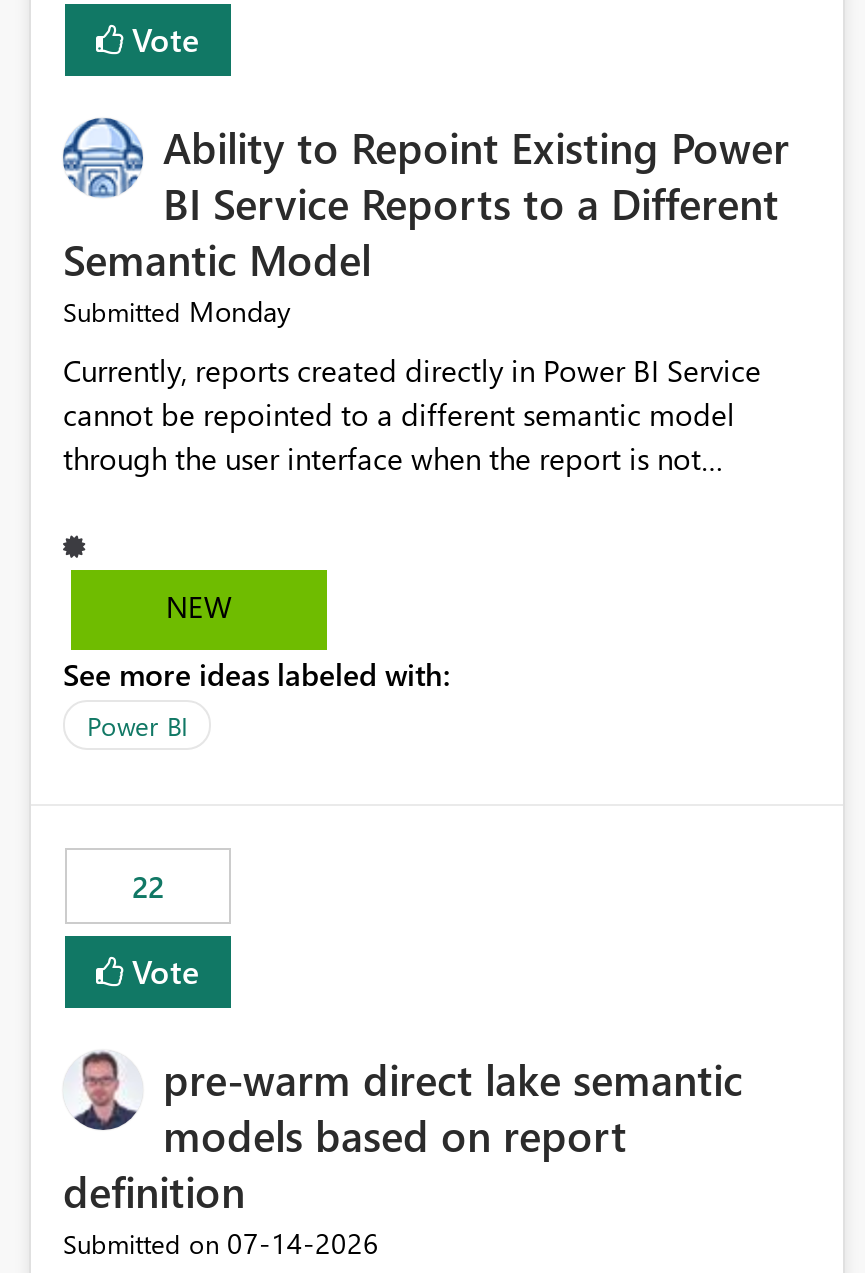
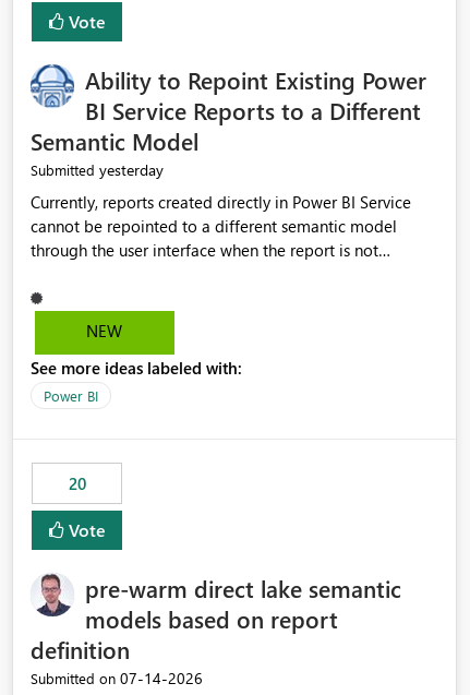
[63,293,291,331] Submitted Monday -> [31,160,164,180] Submitted yesterday
[132,867,164,907] 22 -> [68,473,86,495] 20

